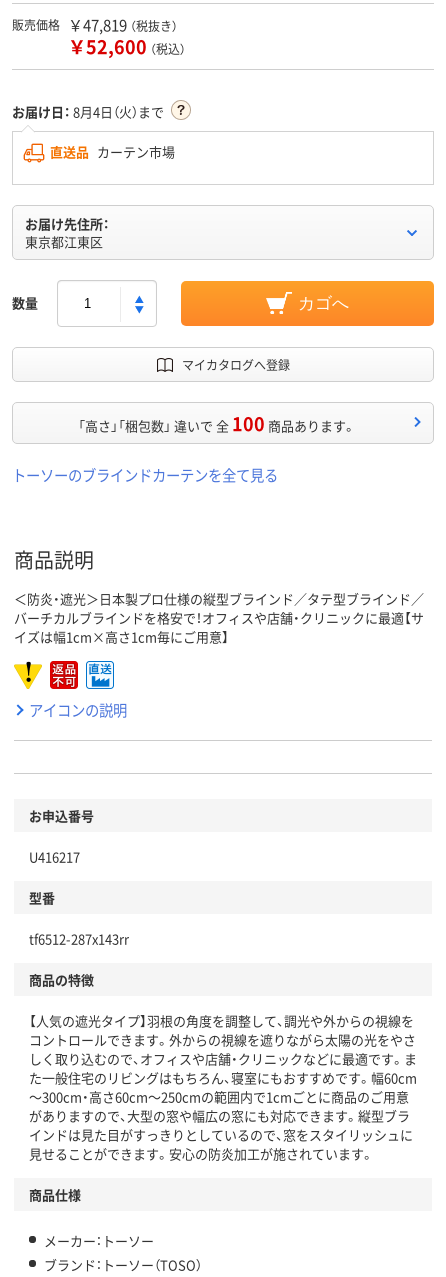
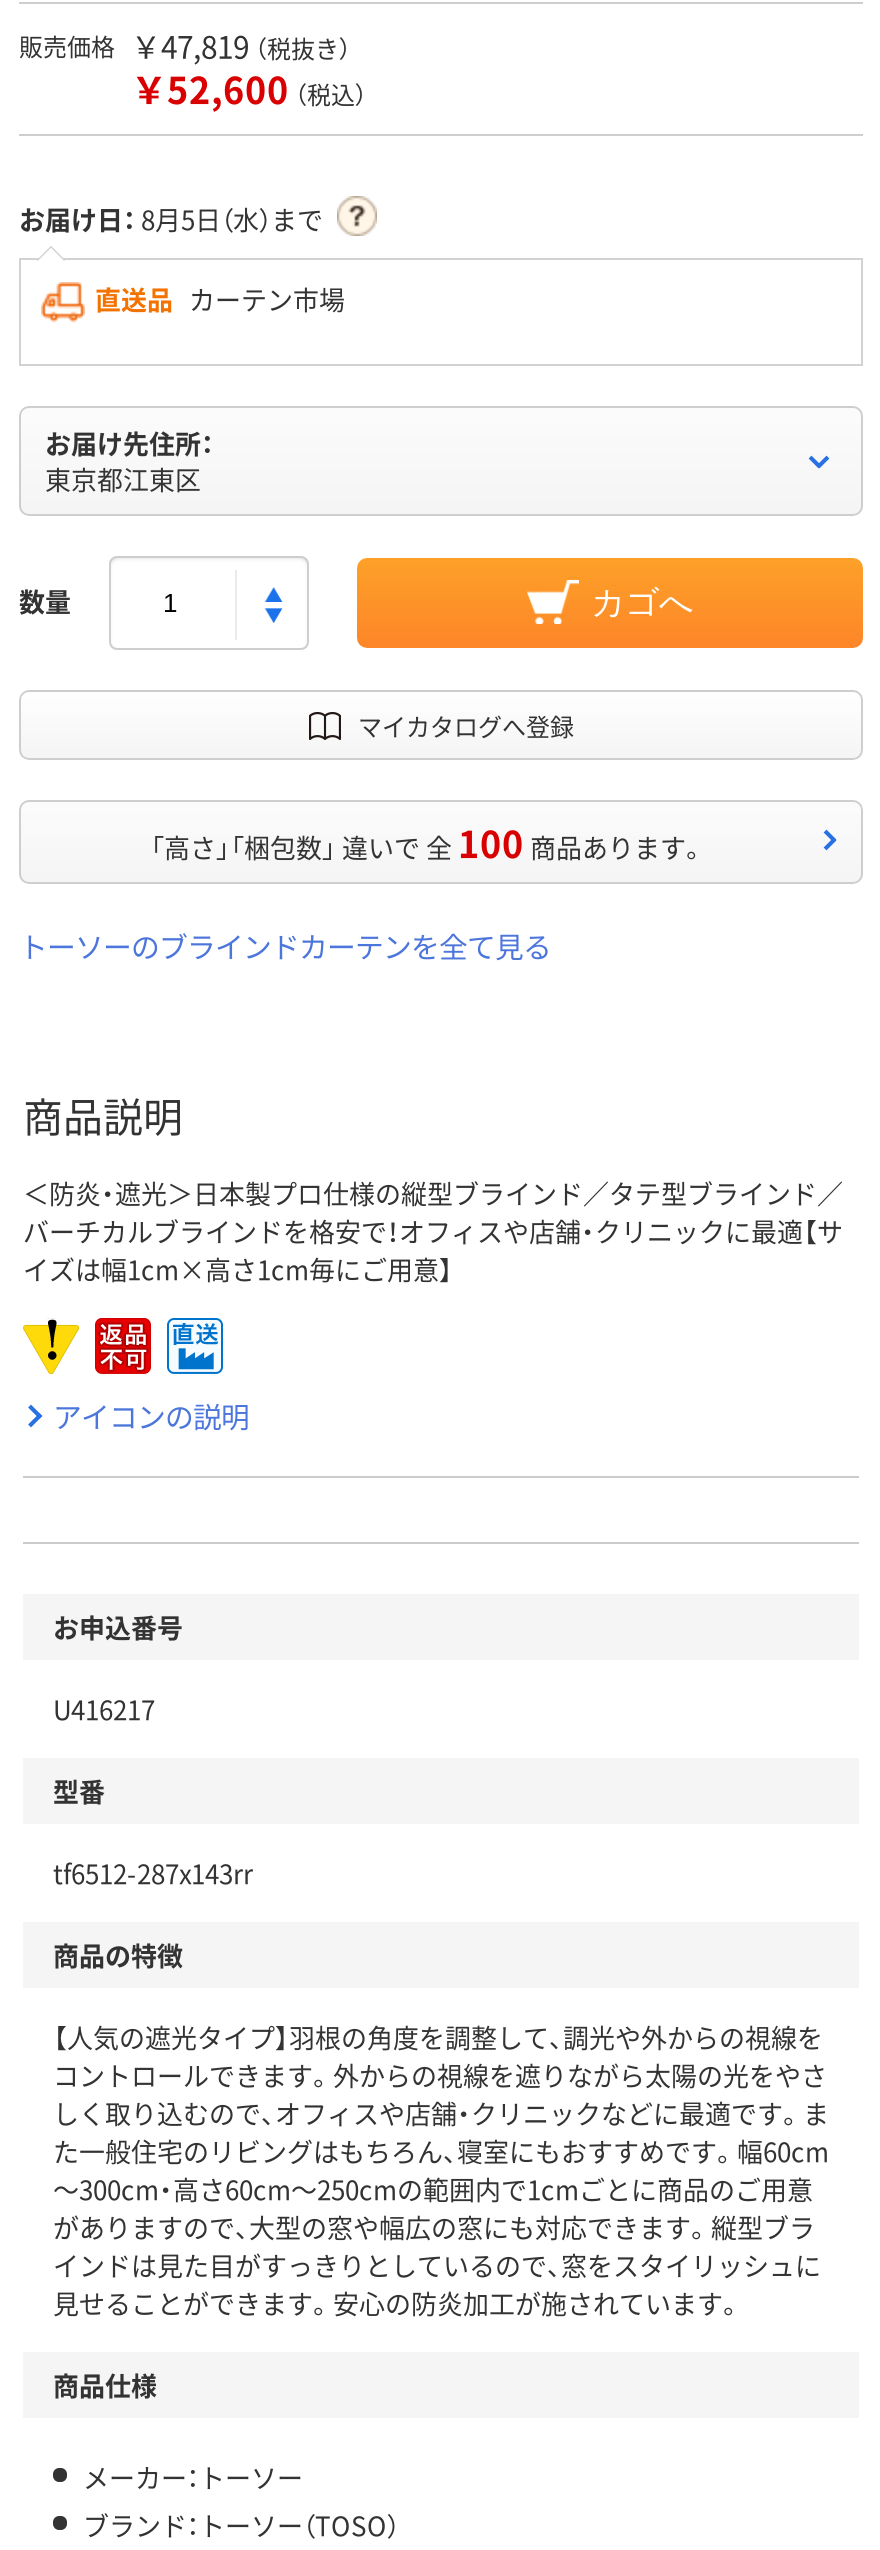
[12,102,164,121] お届け日：8月4日（火）まで -> [19,200,323,238] お届け日：8月5日（水）まで

